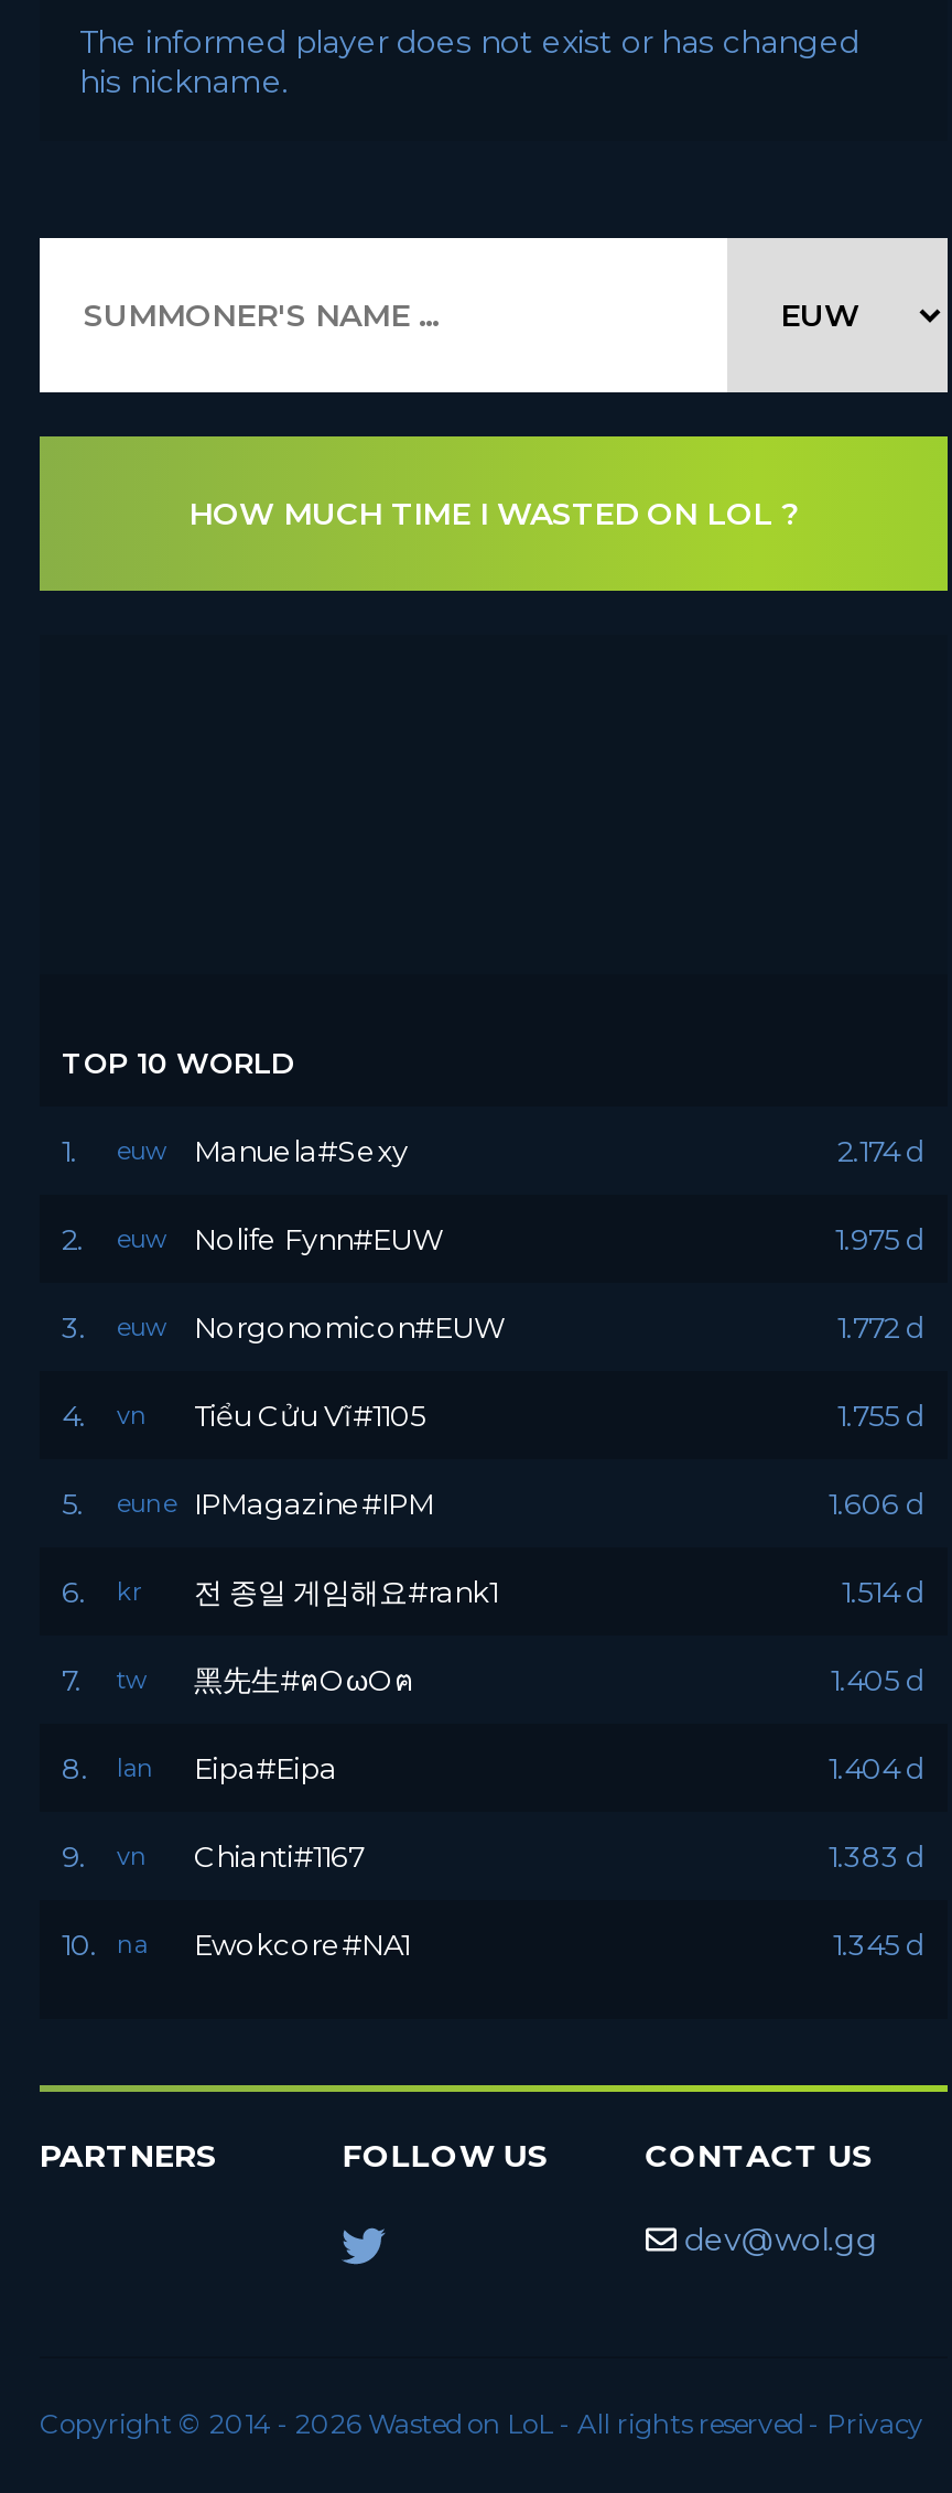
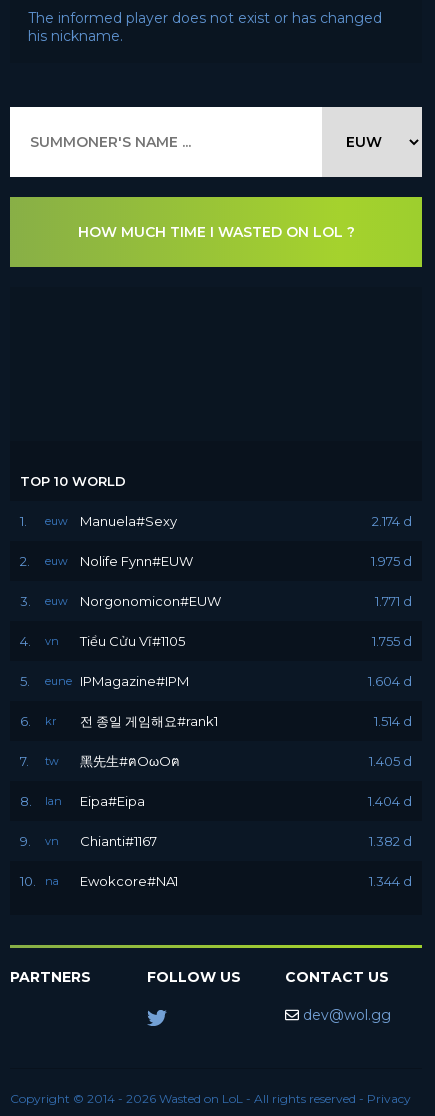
[837,1309,926,1345] 1.772 d -> [375,593,412,609] 1.771 d
[829,1486,926,1521] 1.606 d -> [368,673,412,689] 1.604 d
[829,1838,926,1874] 1.383 d -> [369,833,412,849] 1.382 d
[833,1927,926,1962] 1.345 d -> [369,873,412,889] 1.344 d

